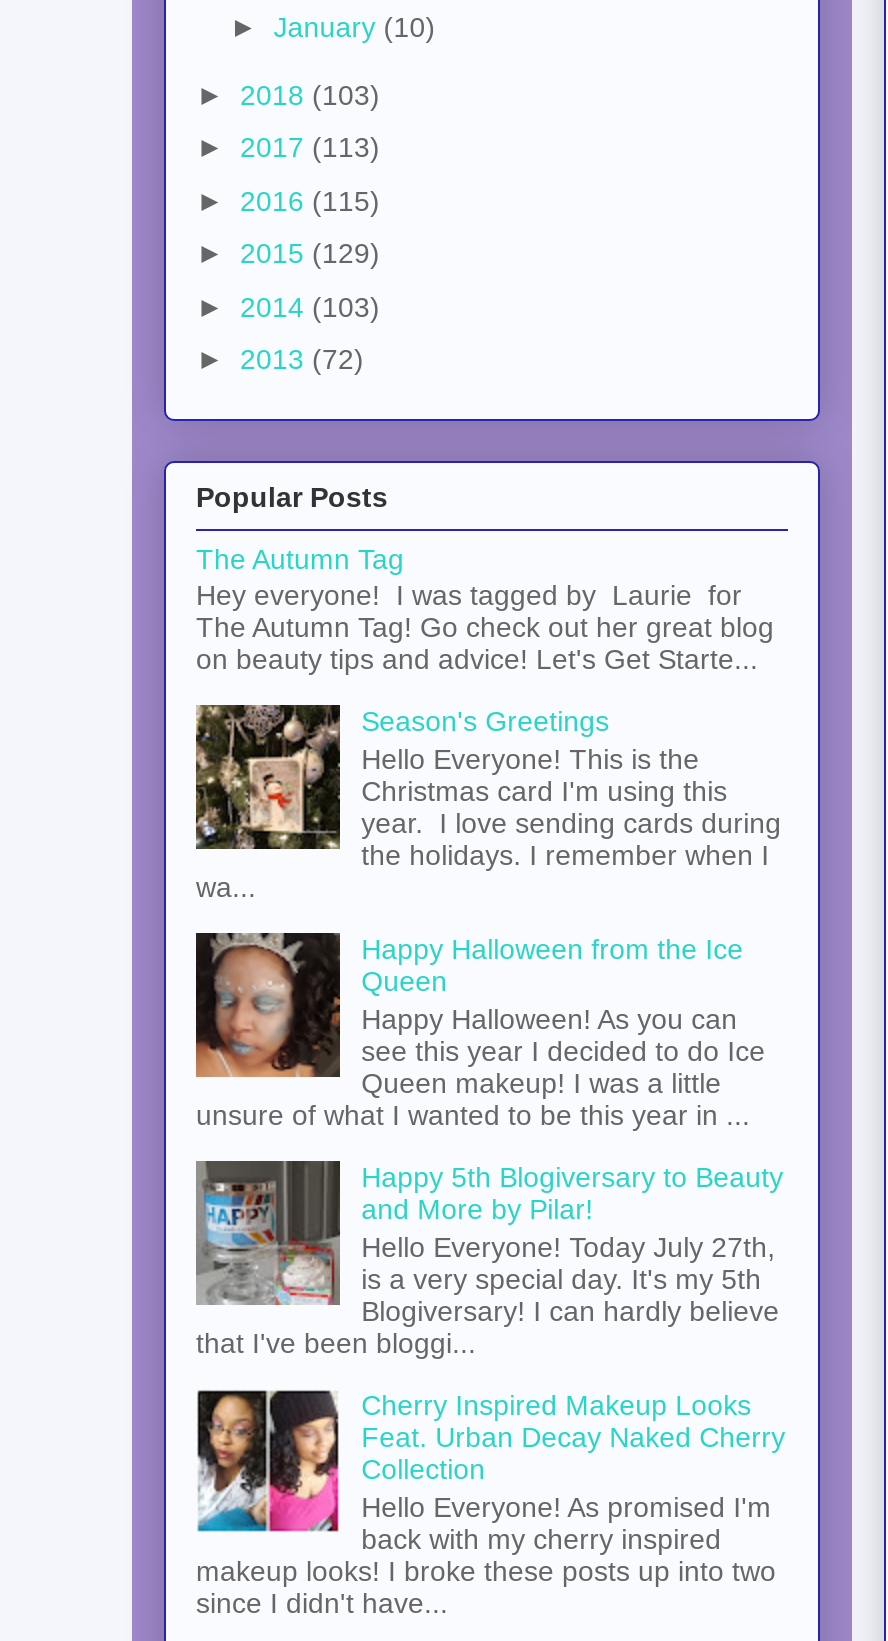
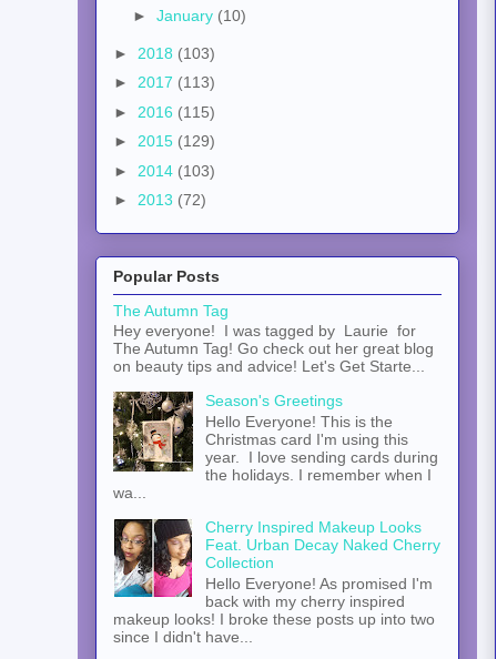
[194,931,783,1359] [image] | Happy Halloween from the Ice | Queen | Happy Halloween! As you can | see this year I decided to do Ice | Queen makeup! I was a little | unsure of what I wanted to be this year in ... | Happy 5th Blogiversary to Beauty | and More by Pilar! | Hello Everyone! Today July 27th, | is a very special day. It's my 5th | Blogiversary! I can hardly believe | that I've been bloggi... -> none
[196,1161,332,1307] [image] -> none

